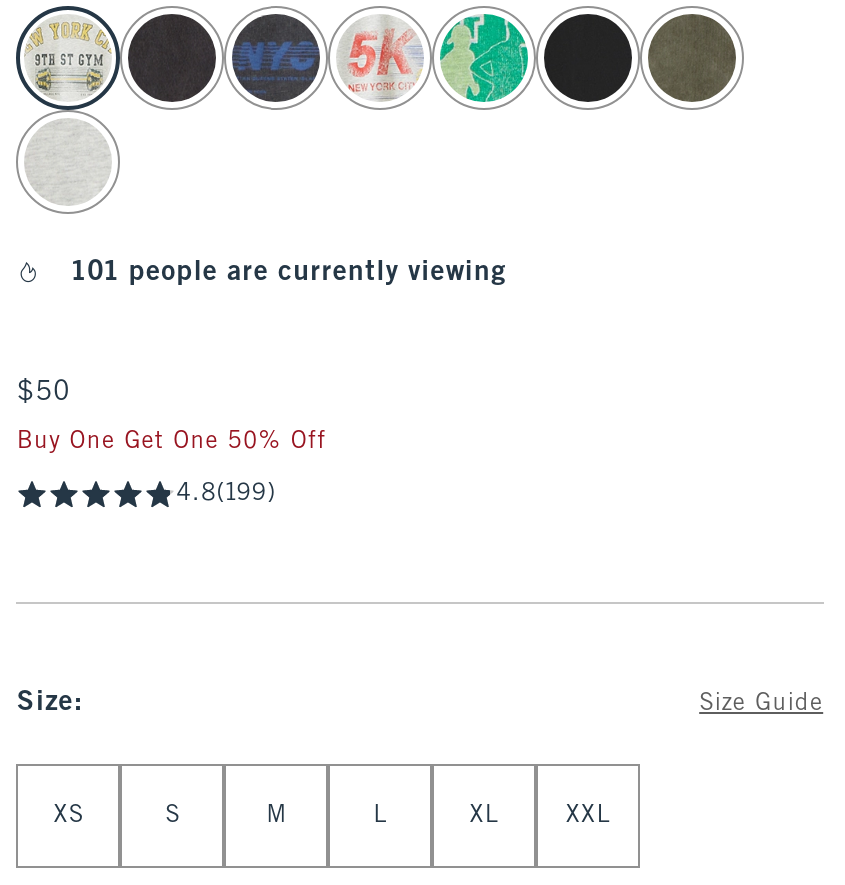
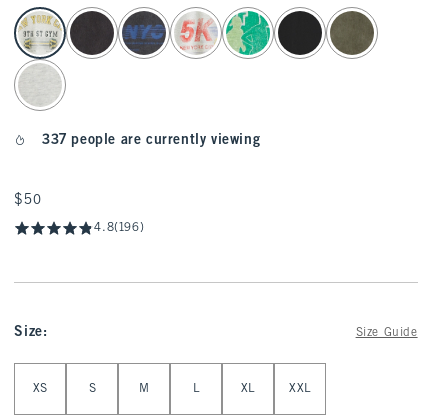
[72,260,506,286] 101 people are currently viewing -> [42,134,260,147] 337 people are currently viewing
[17,430,326,506] Buy One Get One 50% Off | 4.8(199) -> [94,222,144,234] 4.8(196)

